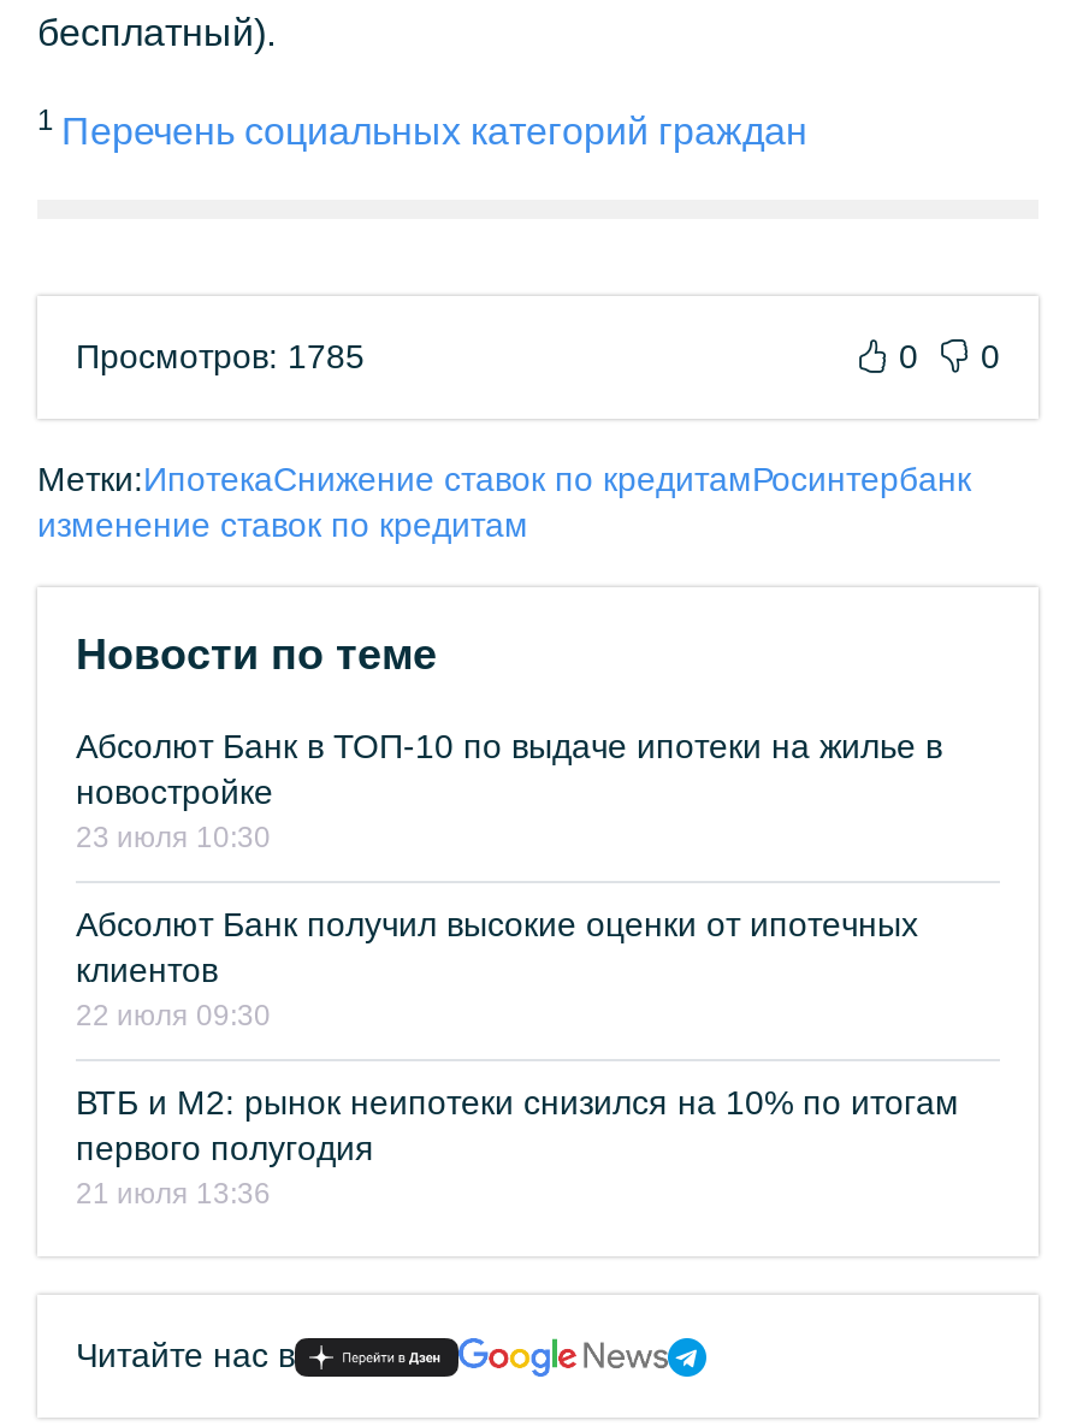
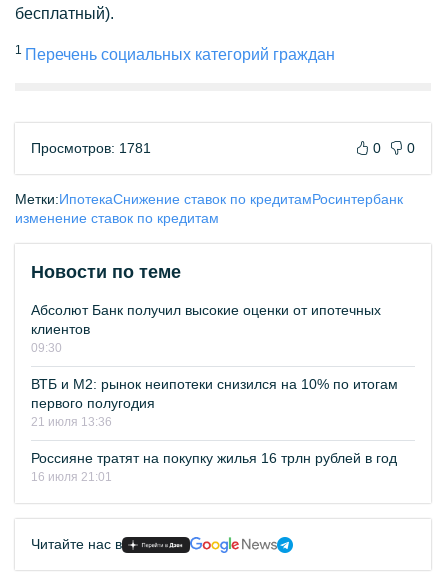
[76,337,365,375] Просмотров: 1785 -> [31,140,151,156] Просмотров: 1781
[76,727,942,854] Абсолют Банк в ТОП-10 по выдаче ипотеки на жилье в | новостройке | 23 июля 10:30 -> none
moved [76,905,918,989] -> [31,302,381,337]: Абсолют Банк получил высокие оценки от ипотечных | клиентов
[76,999,271,1032] 22 июля 09:30 -> [31,341,62,355] 09:30
moved [76,1083,959,1211] -> [31,376,398,429]: ВТБ и М2: рынок неипотеки снизился на 10% по итогам | первого полугодия | 21 июля 13:36
none -> [31,450,397,484] Россияне тратят на покупку жилья 16 трлн рублей в год | 16 июля 21:01

